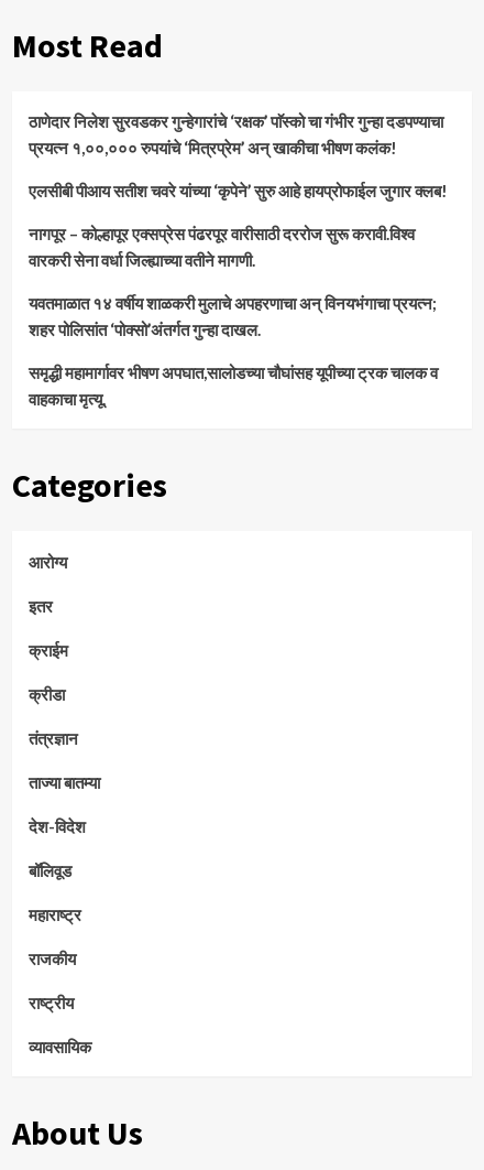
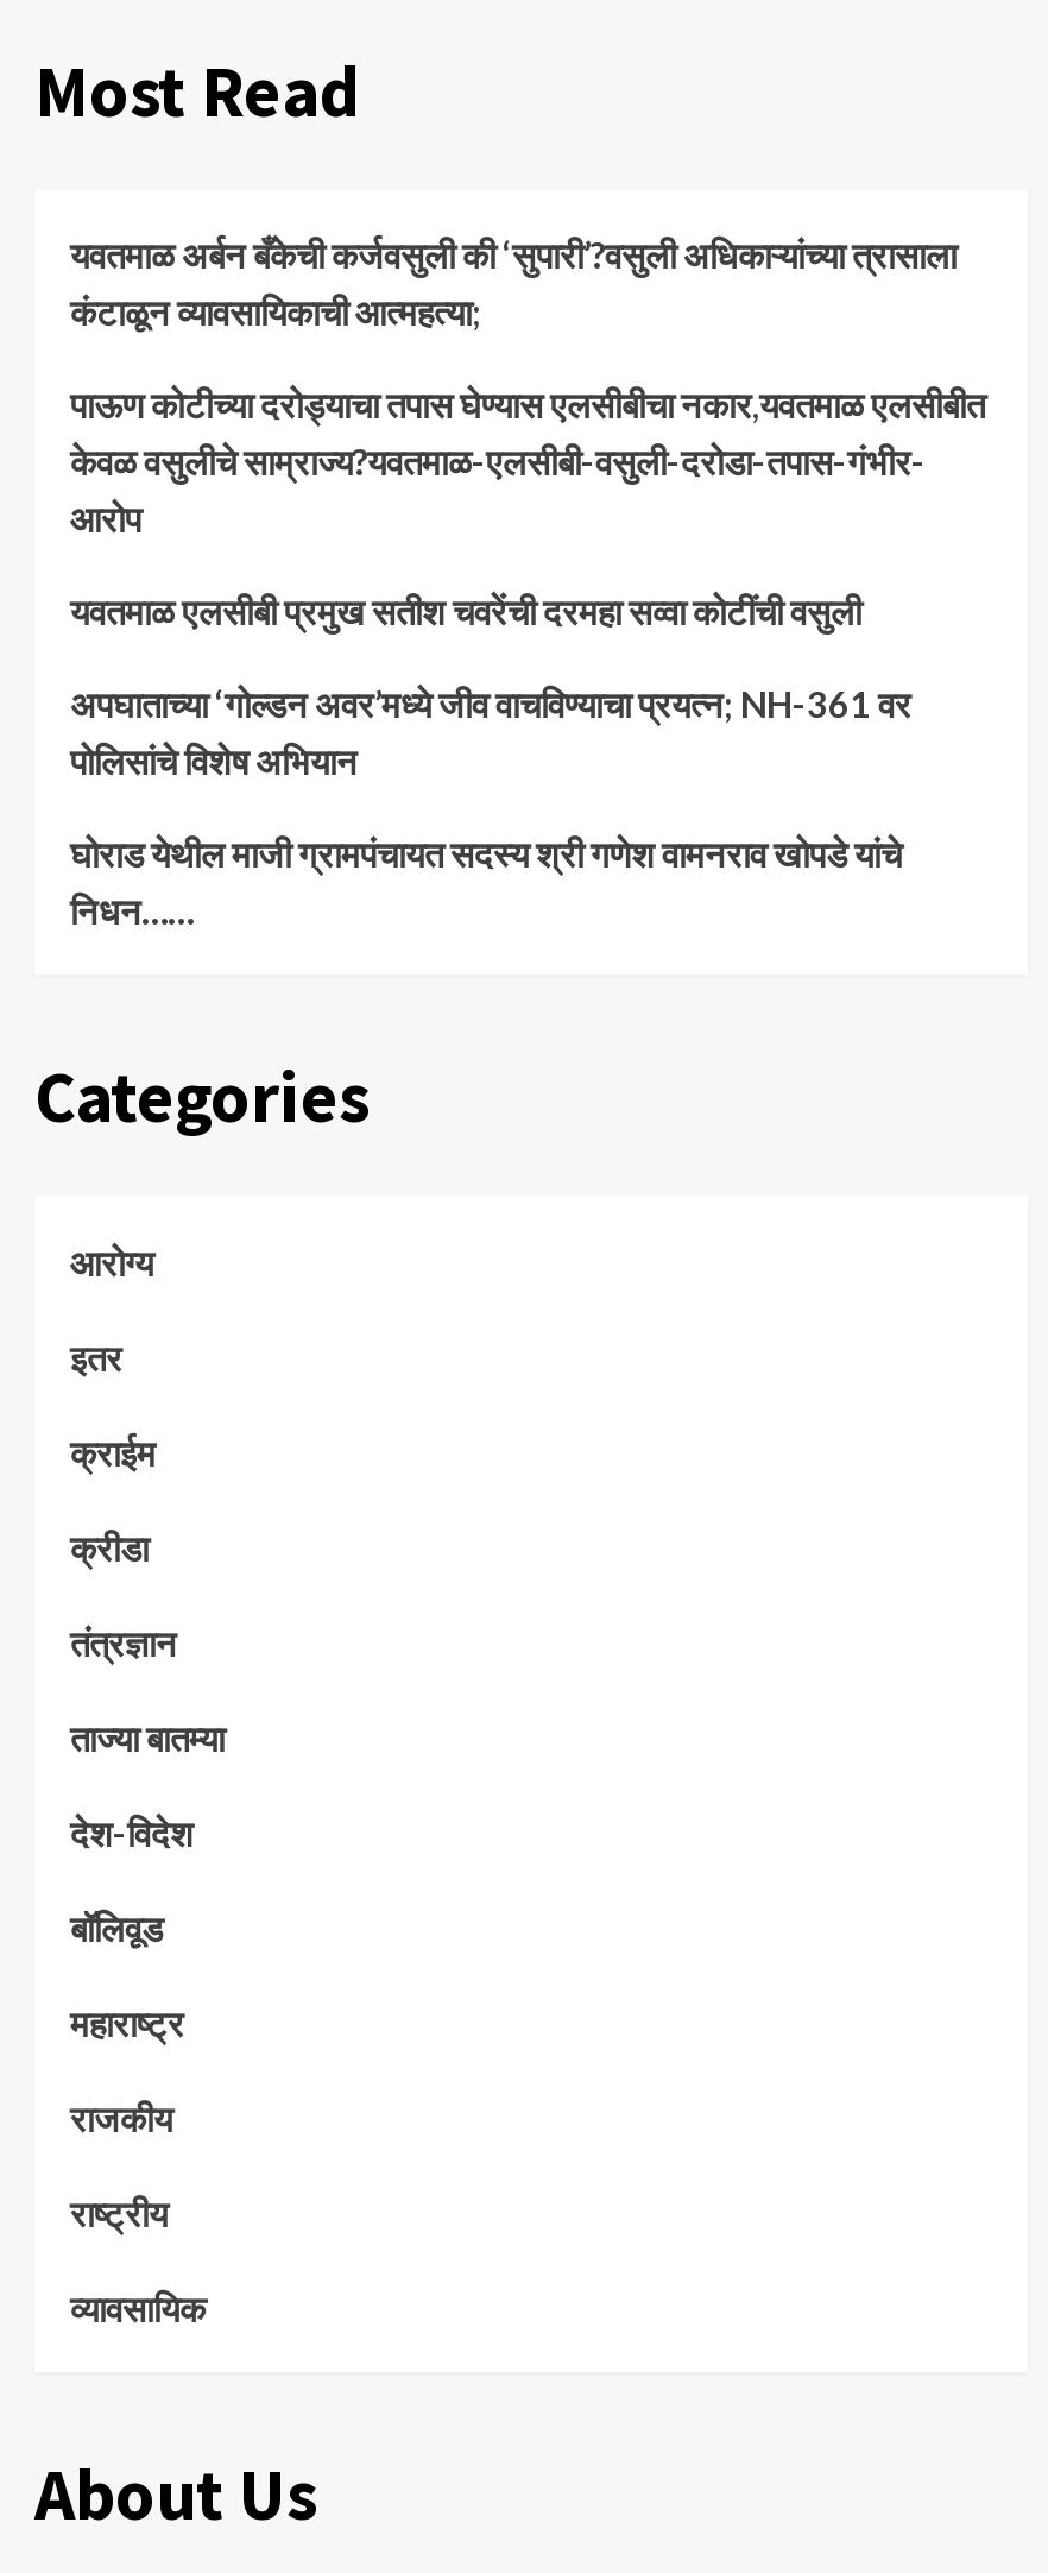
[29,112,443,158] ठाणेदार निलेश सुरवडकर गुन्हेगारांचे ‘रक्षक’ पाॅस्को चा गंभीर गुन्हा दडपण्याचा | प्रयत्न १,००,००० रुपयांचे ‘मित्रप्रेम’ अन् खाकीचा भीषण कलंक! -> [70,234,957,333] यवतमाळ अर्बन बँकेची कर्जवसुली की ‘सुपारी’?वसुली अधिकाऱ्यांच्या त्रासाला | कंटाळून व्यावसायिकाची आत्महत्या;
[29,181,448,201] एलसीबी पीआय सतीश चवरे यांच्या ‘कृपेने’ सुरु आहे हायप्रोफाईल जुगार क्लब! -> [70,383,985,540] पाऊण कोटीच्या दरोड्याचा तपास घेण्यास एलसीबीचा नकार,यवतमाळ एलसीबीत | केवळ वसुलीचे साम्राज्य?यवतमाळ-एलसीबी-वसुली-दरोडा-तपास-गंभीर- | आरोप
[29,224,415,270] नागपूर – कोल्हापूर एक्सप्रेस पंढरपूर वारीसाठी दररोज सुरू करावी.विश्व | वारकरी सेना वर्धा जिल्ह्याच्या वतीने मागणी. -> [70,590,861,633] यवतमाळ एलसीबी प्रमुख सतीश चवरेंची दरमहा सव्वा कोटींची वसुली
[29,293,437,340] यवतमाळात १४ वर्षीय शाळकरी मुलाचे अपहरणाचा अन् विनयभंगाचा प्रयत्न; | शहर पोलिसांत ‘पोक्सो’अंतर्गत गुन्हा दाखल. -> [70,683,911,783] अपघाताच्या ‘गोल्डन अवर’मध्ये जीव वाचविण्याचा प्रयत्न; NH-361 वर | पोलिसांचे विशेष अभियान
[29,363,438,409] समृद्धी महामार्गावर भीषण अपघात,सालोडच्या चौघांसह यूपीच्या ट्रक चालक व | वाहकाचा मृत्यू. -> [70,833,902,932] घोराड येथील माजी ग्रामपंचायत सदस्य श्री गणेश वामनराव खोपडे यांचे | निधन……

